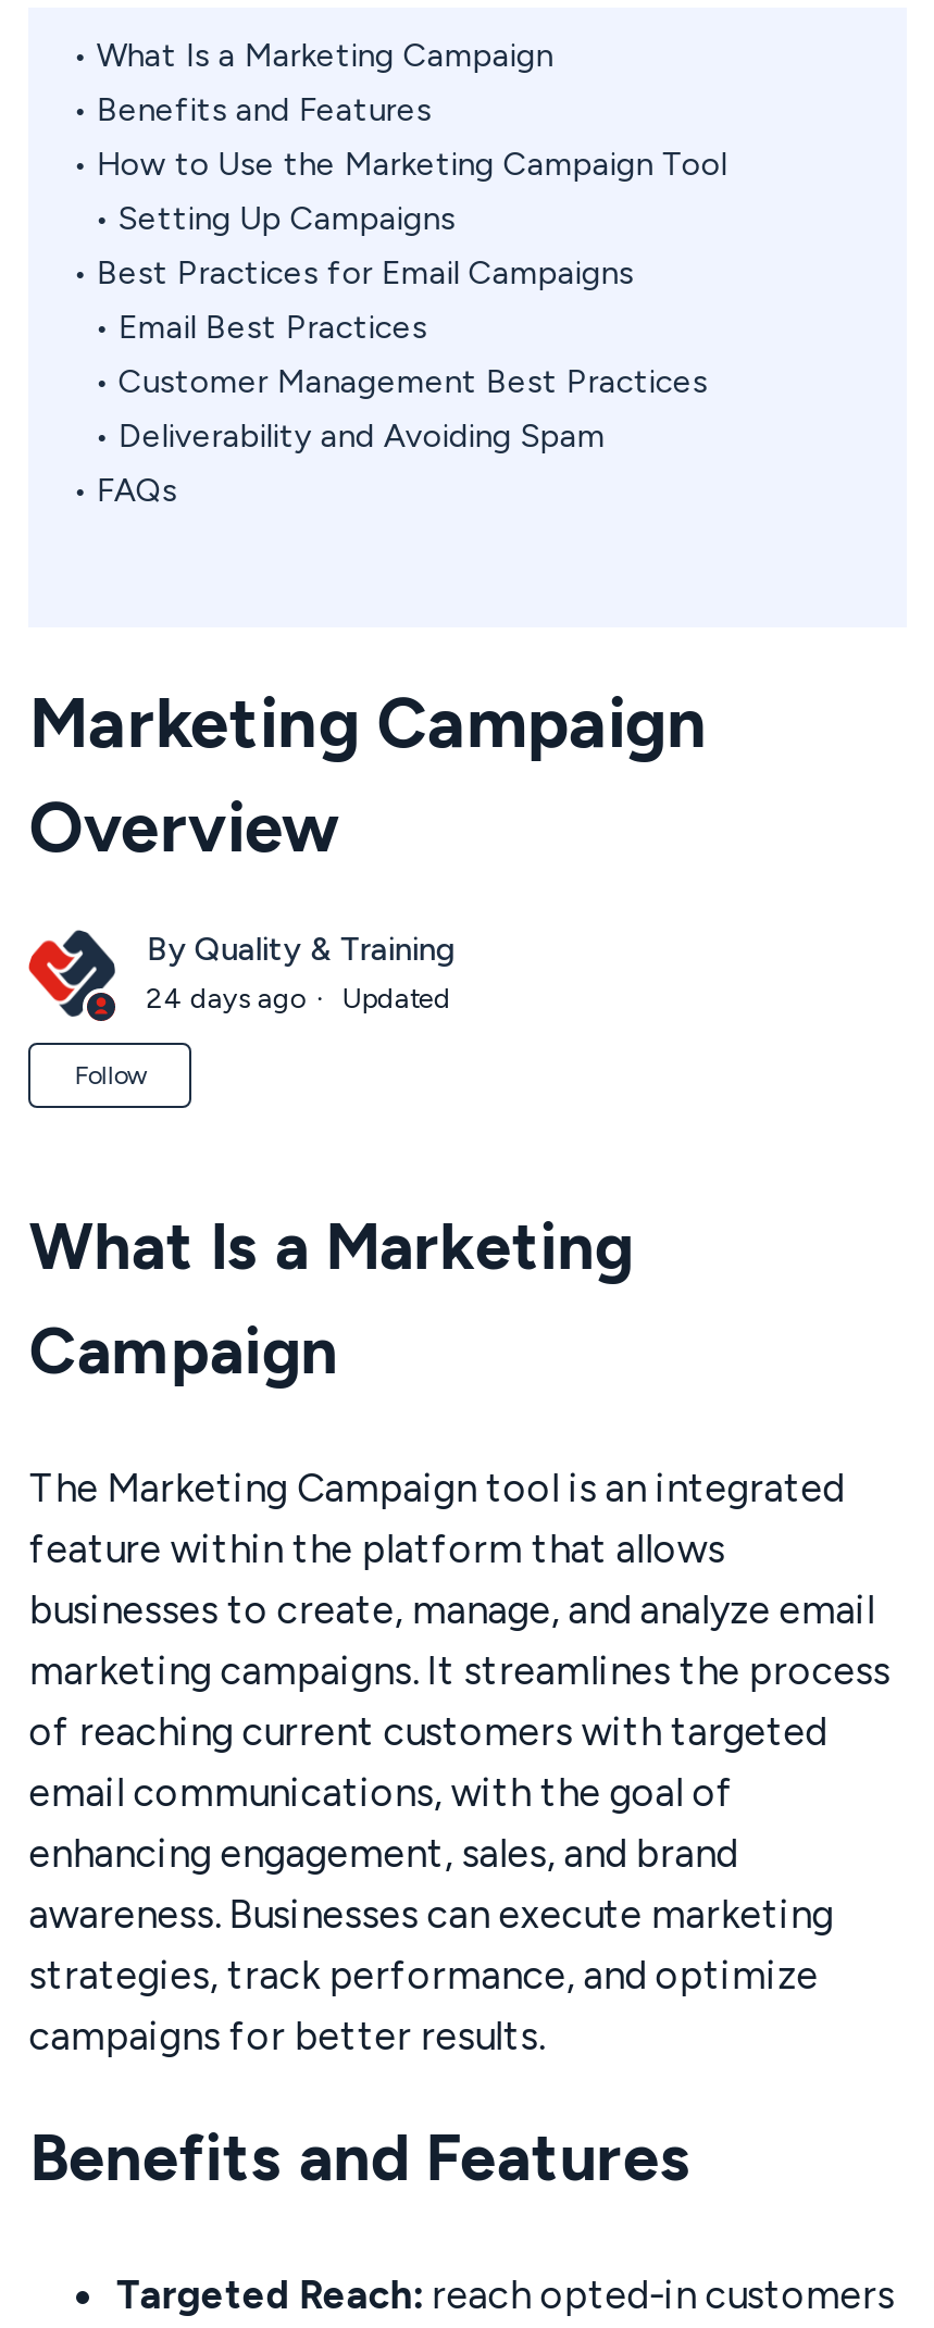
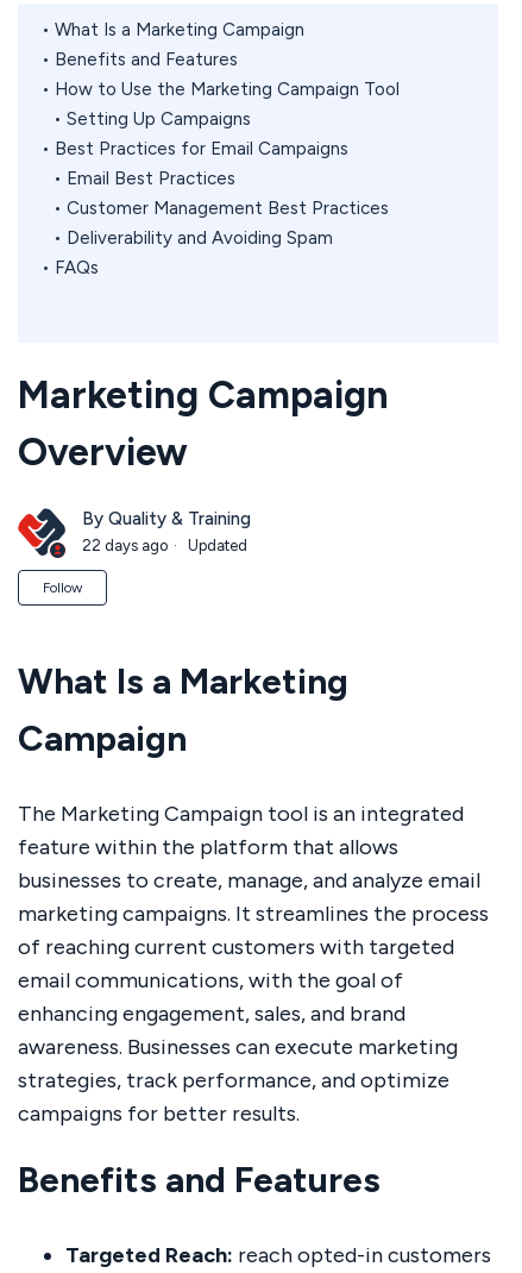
[147,983,451,1015] 24 days ago Updated -> [83,537,248,555] 22 days ago Updated

